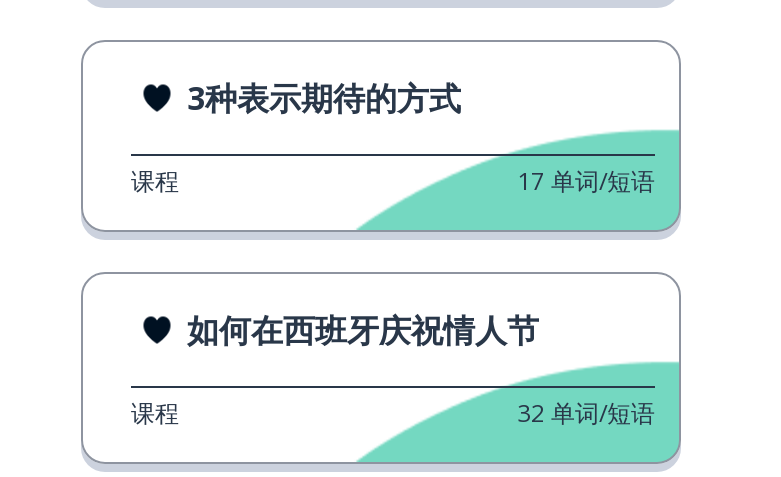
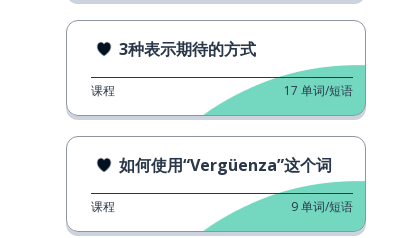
[187,308,539,352] 如何在西班牙庆祝情人节 -> [119,154,332,176] 如何使用“Vergüenza”这个词
[517,396,655,430] 32 单词/短语 -> [291,198,353,215] 9 单词/短语

